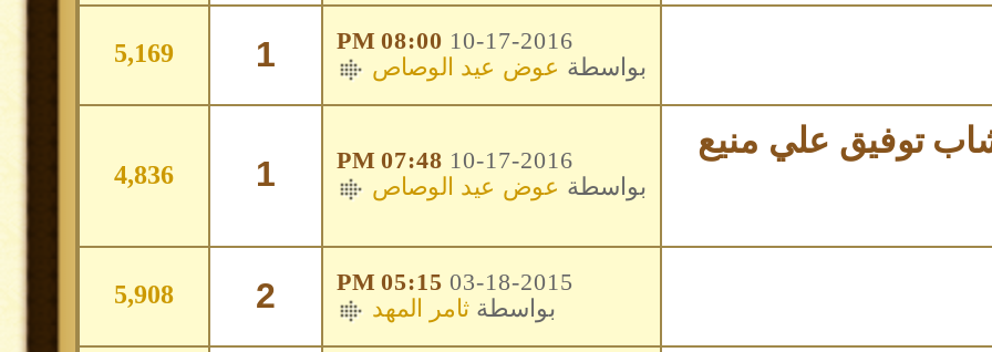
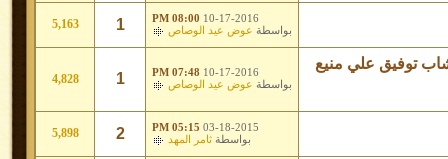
[114,38,174,69] 5,169 -> [51,17,78,31] 5,163
[114,160,174,191] 4,836 -> [51,72,78,86] 4,828
[114,280,174,311] 5,908 -> [51,126,78,140] 5,898

